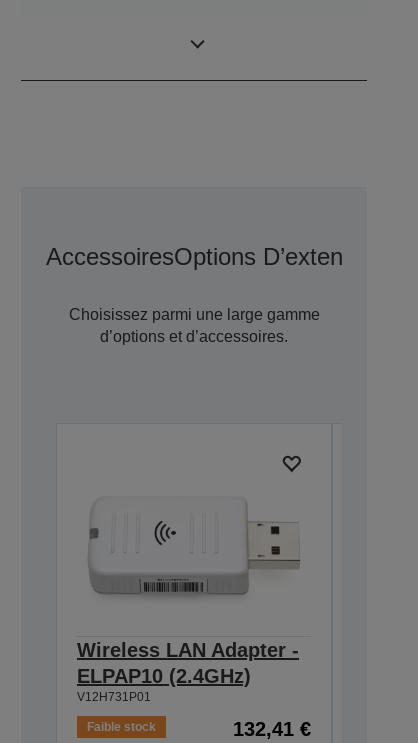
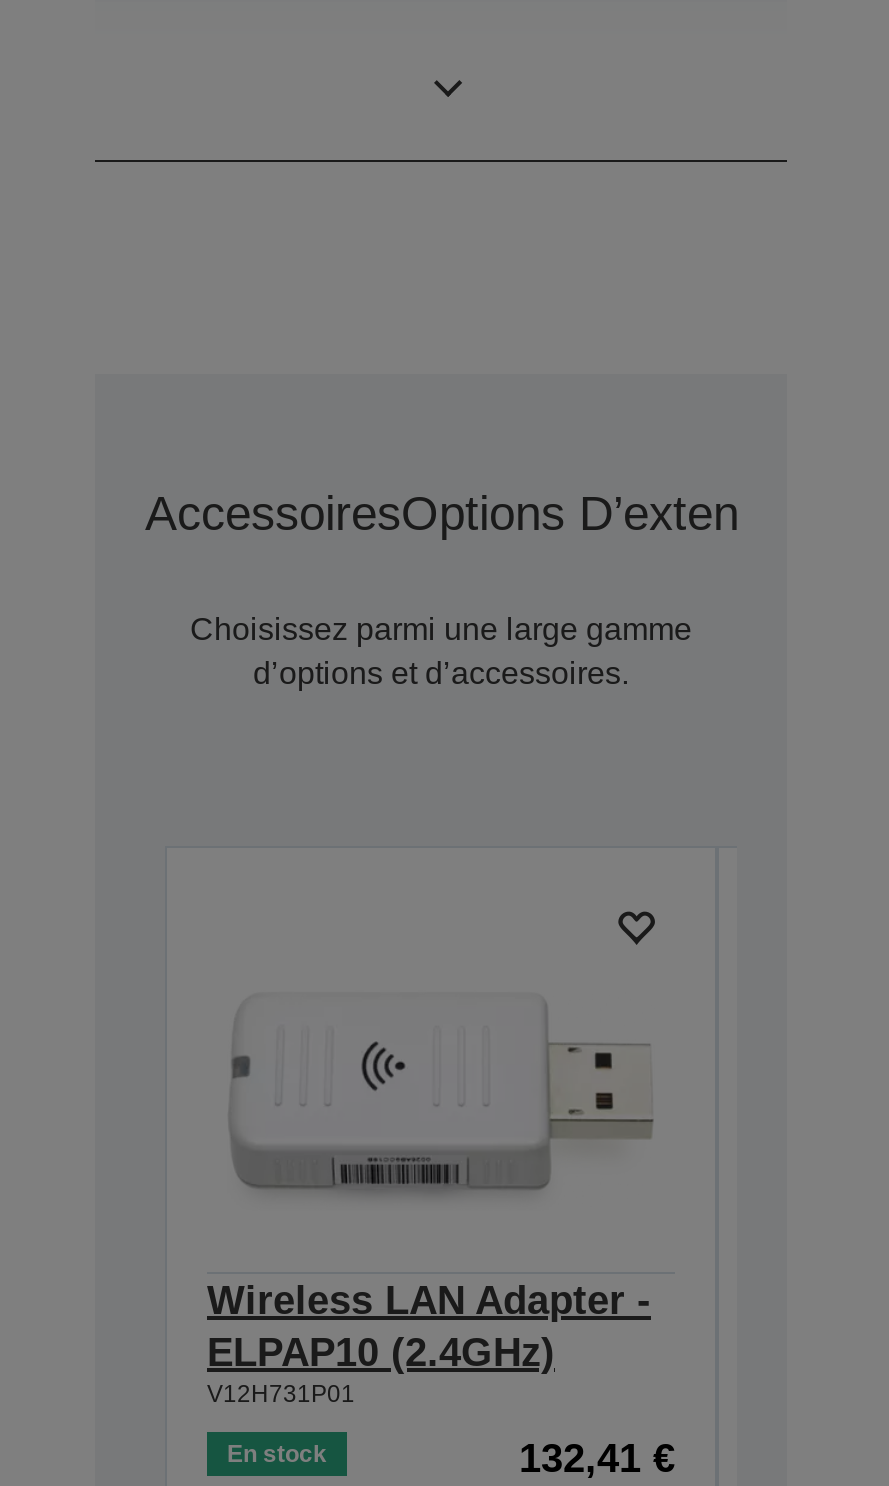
[87,720,156,734] Faible stock -> [227,1440,327,1468] En stock

